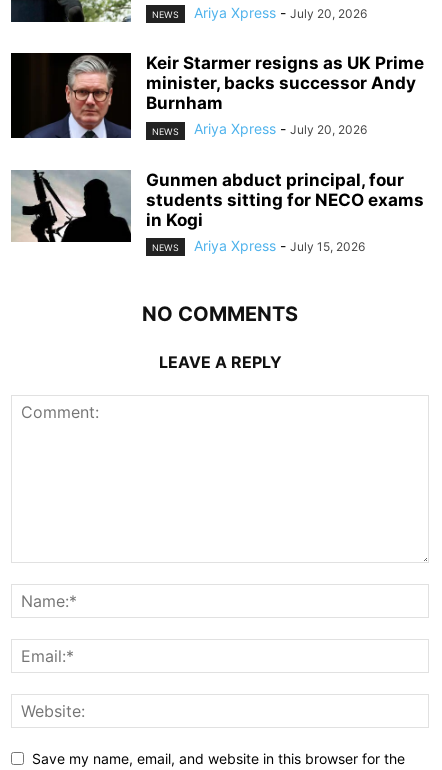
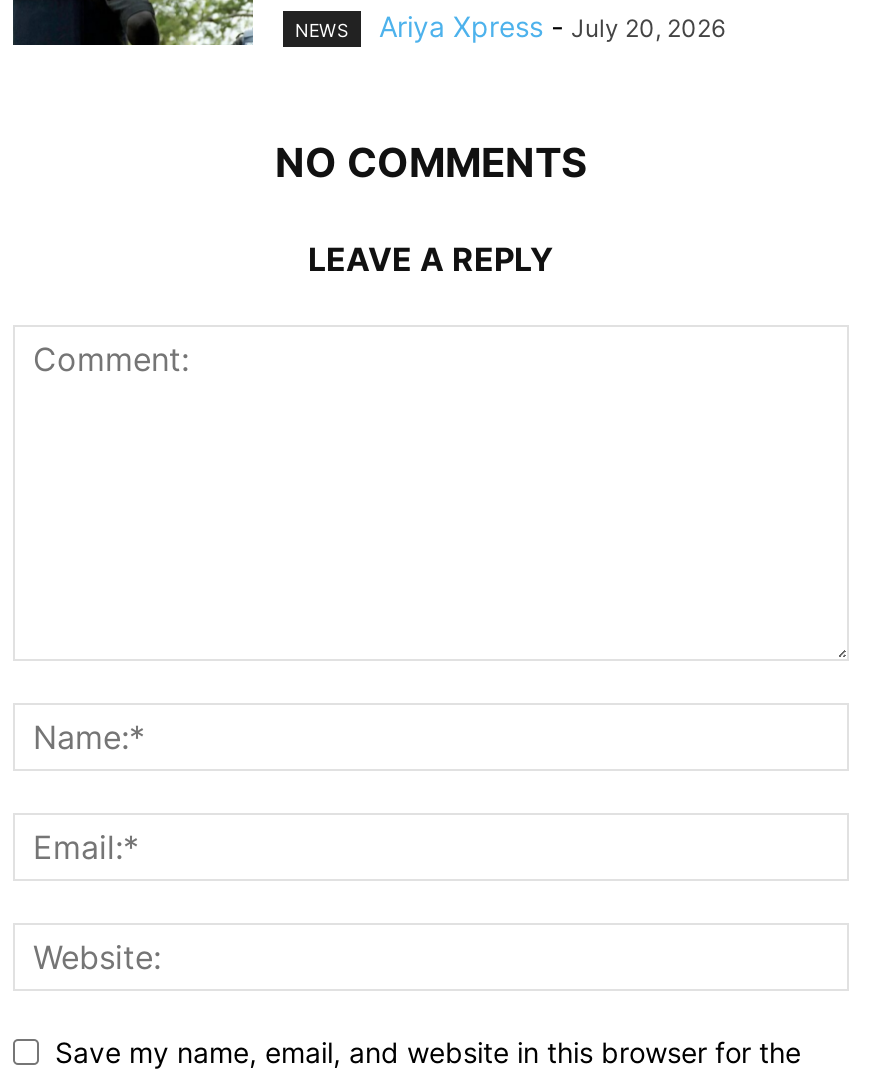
[11,52,424,254] [image] | Keir Starmer resigns as UK Prime | minister, backs successor Andy | Burnham | NEWS | Ariya Xpress - July 20, 2026 | Gunmen abduct principal, four | students sitting for NECO exams | in Kogi | NEWS | Ariya Xpress - July 15, 2026 -> none
[11,169,132,243] [image] -> none

